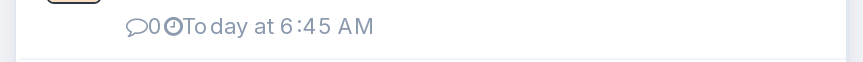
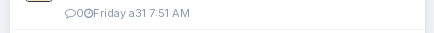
[148,12,374,40] 0 Today at 6:45 AM -> [76,6,190,20] 0 Friday a31 7:51 AM

